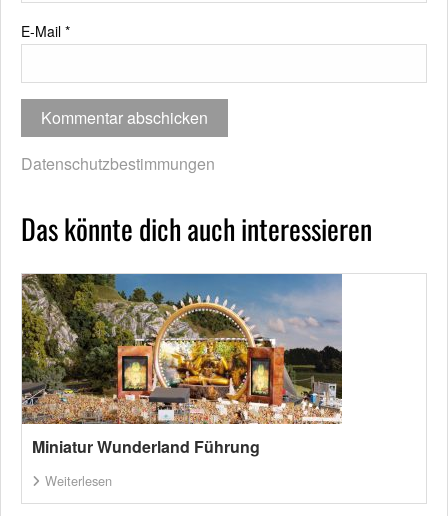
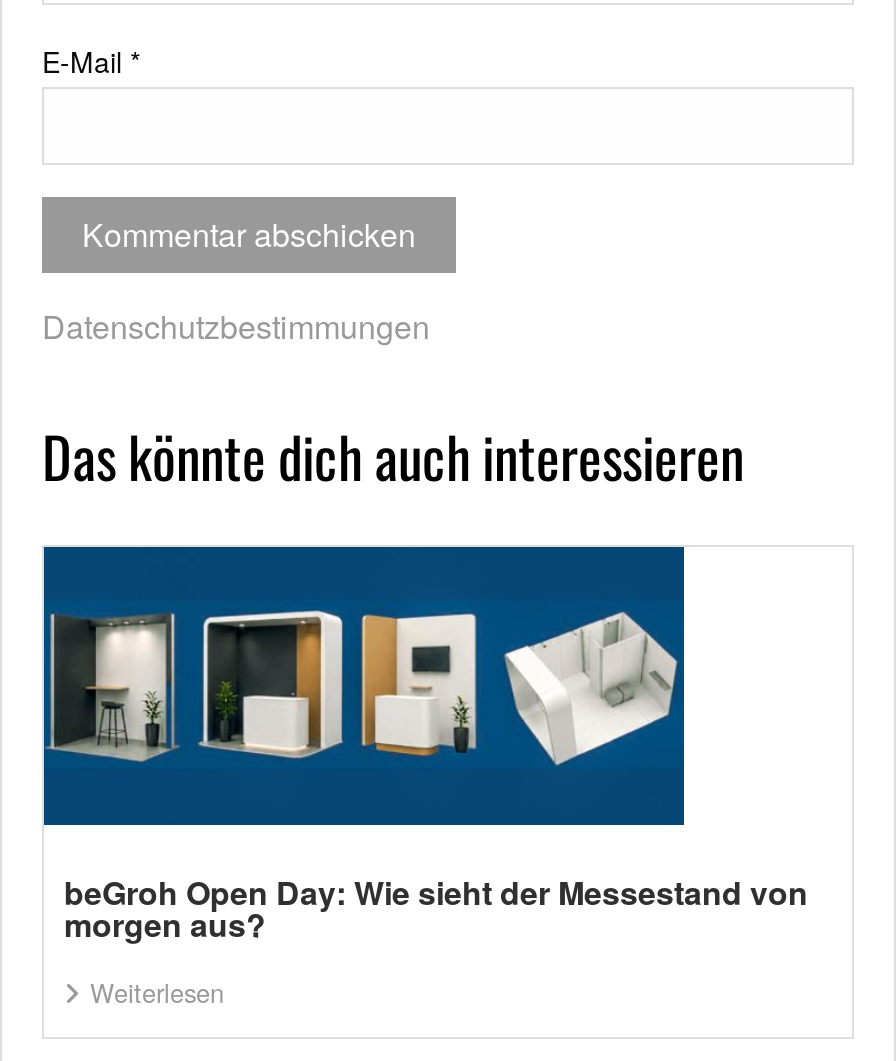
[21,273,343,458] [image] | Miniatur Wunderland Führung -> [42,545,808,948] [image] | beGroh Open Day: Wie sieht der Messestand von | morgen aus?

